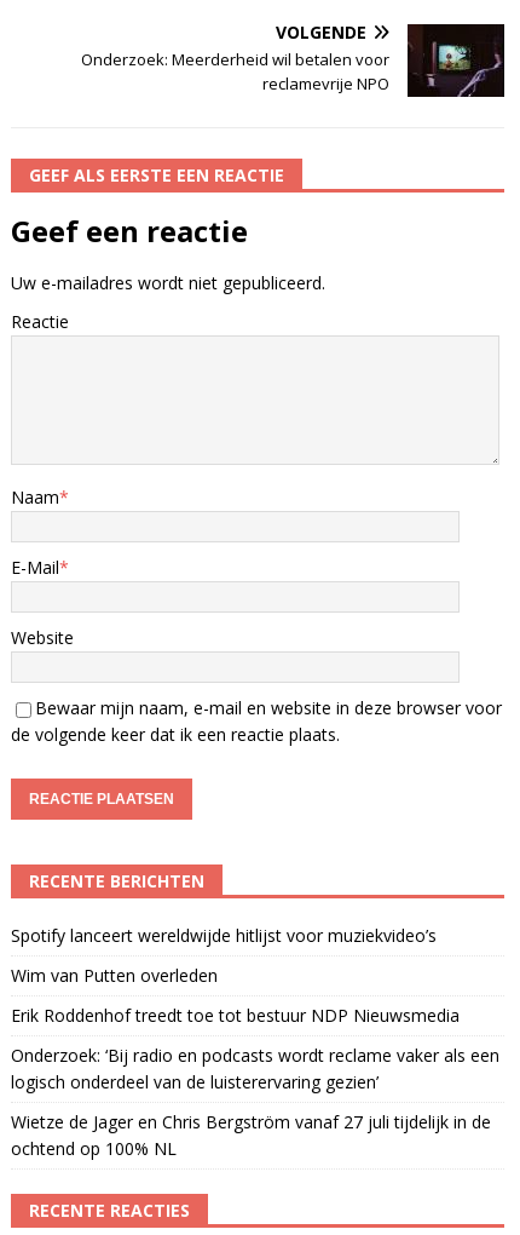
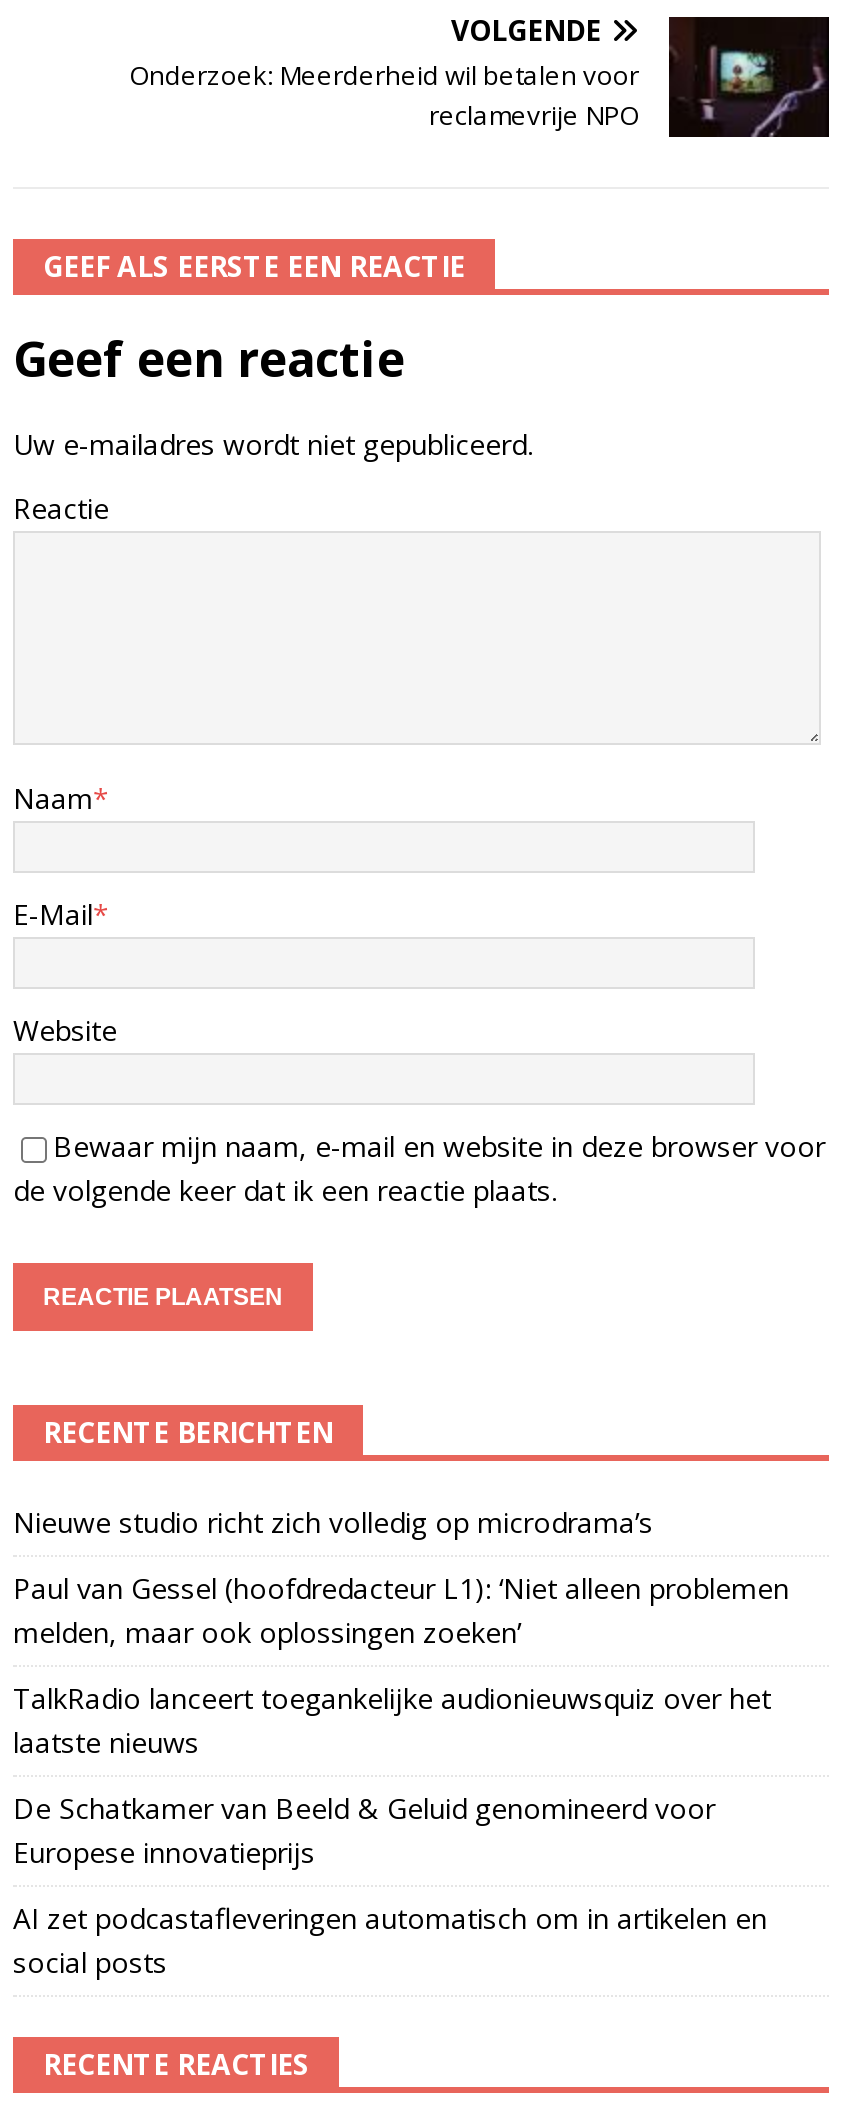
[11,924,437,947] Spotify lanceert wereldwijde hitlijst voor muziekvideo’s -> [13,1504,653,1542] Nieuwe studio richt zich volledig op microdrama’s
[11,964,218,987] Wim van Putten overleden -> [13,1570,789,1652] Paul van Gessel (hoofdredacteur L1): ‘Niet alleen problemen | melden, maar ook oplossingen zoeken’
[11,1004,460,1027] Erik Roddenhof treedt toe tot bestuur NDP Nieuwsmedia -> [13,1680,771,1762] TalkRadio lanceert toegankelijke audionieuwsquiz over het | laatste nieuws
[11,1044,499,1093] Onderzoek: ‘Bij radio en podcasts wordt reclame vaker als een | logisch onderdeel van de luisterervaring gezien’ -> [13,1790,715,1872] De Schatkamer van Beeld & Geluid genomineerd voor | Europese innovatieprijs
[11,1110,491,1160] Wietze de Jager en Chris Bergström vanaf 27 juli tijdelijk in de | ochtend op 100% NL -> [13,1900,767,1982] AI zet podcastafleveringen automatisch om in artikelen en | social posts

